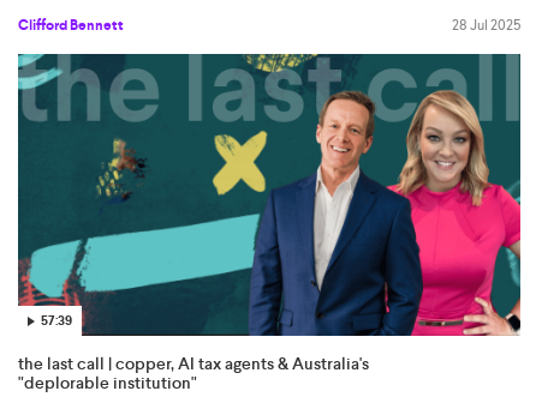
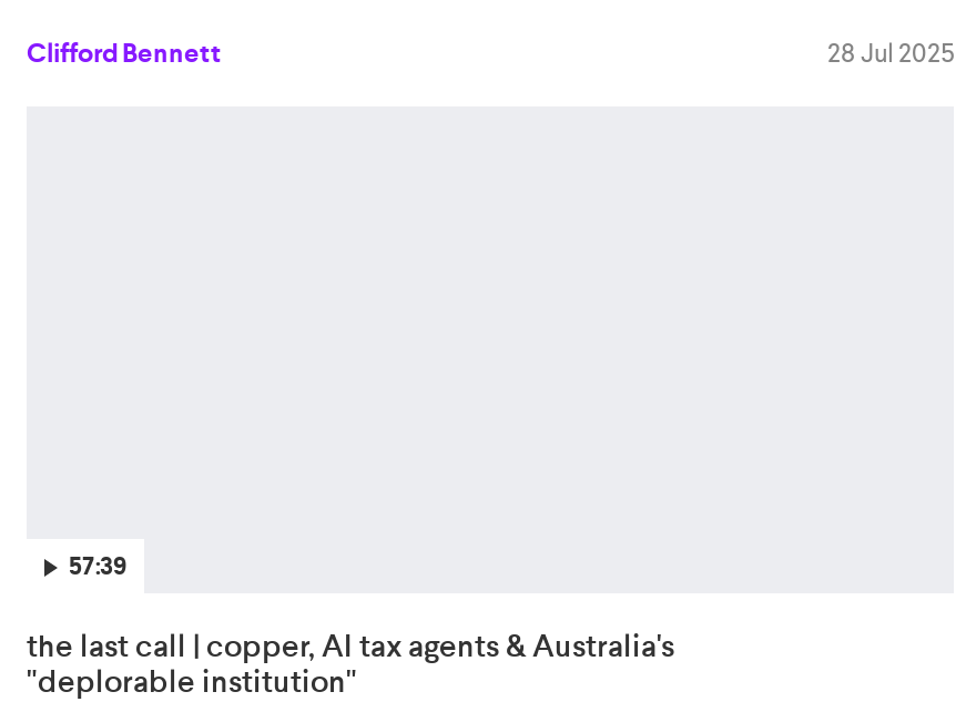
[17,53,522,337] [image] -> none

